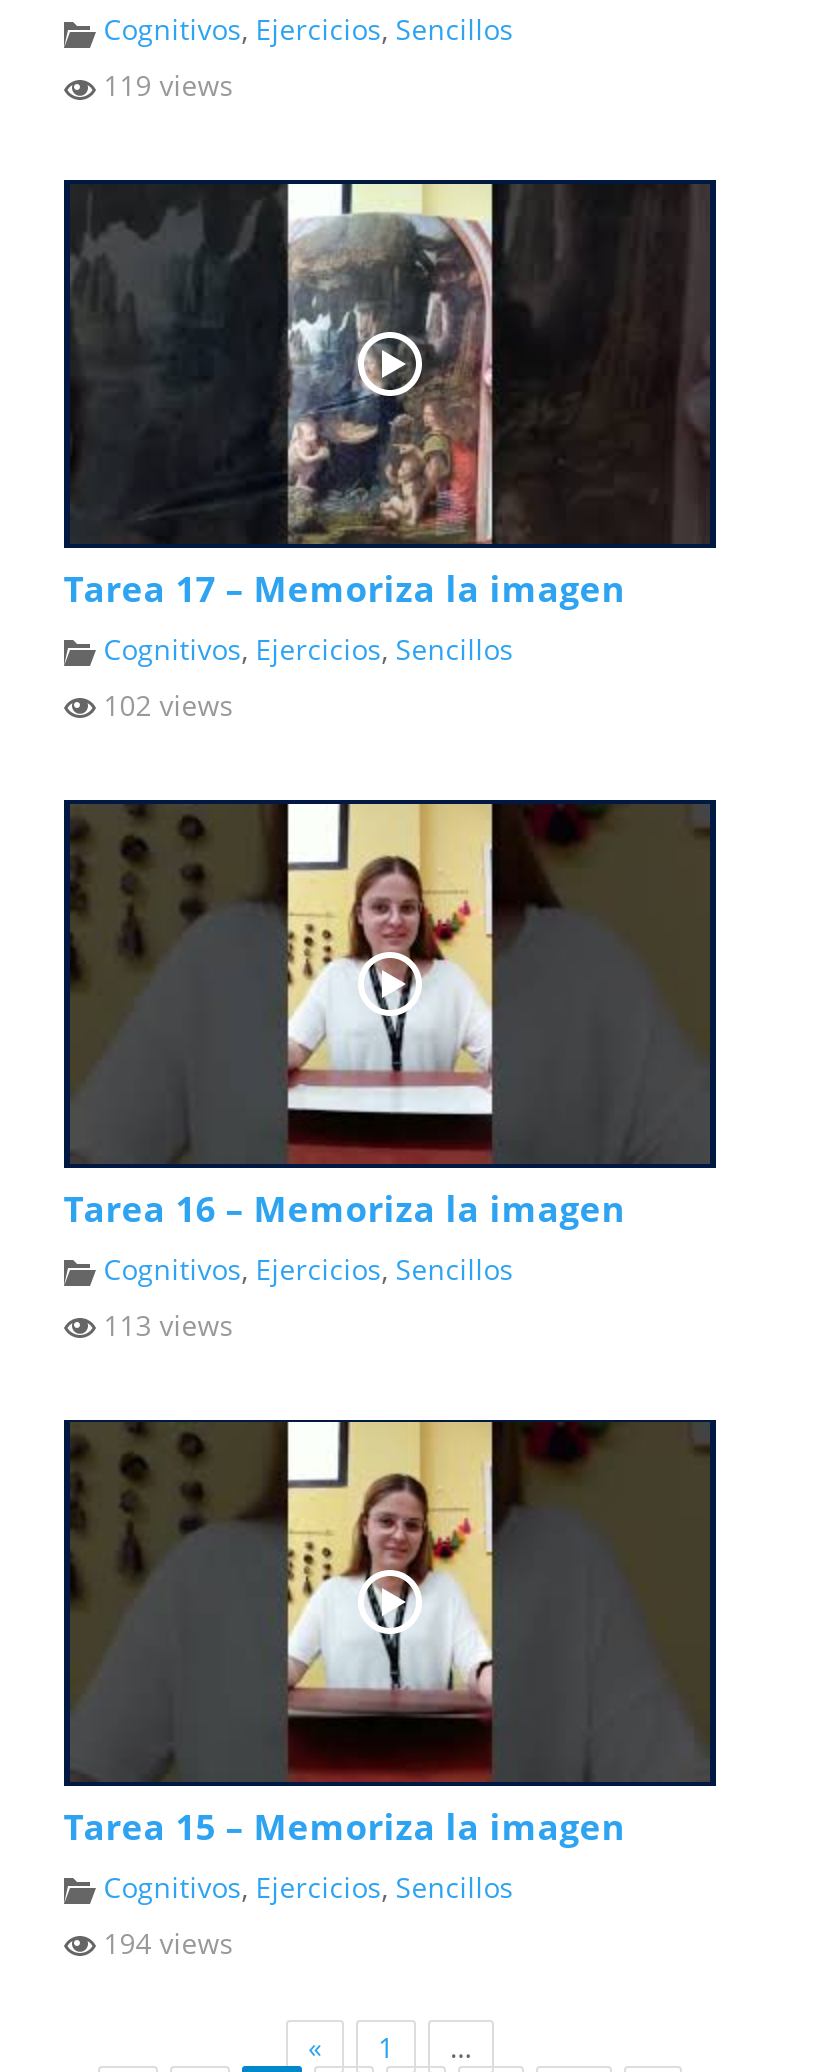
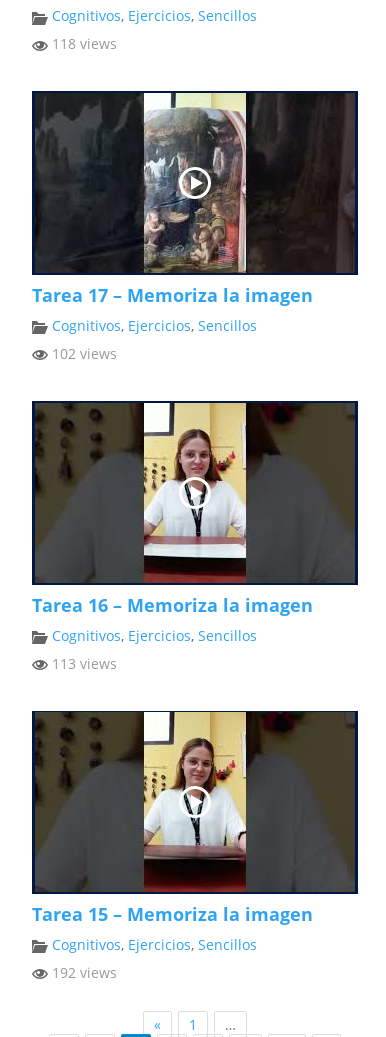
[96,67,234,105] 119 views -> [48,34,117,53] 118 views
[96,1924,234,1962] 194 views -> [48,963,117,982] 192 views

